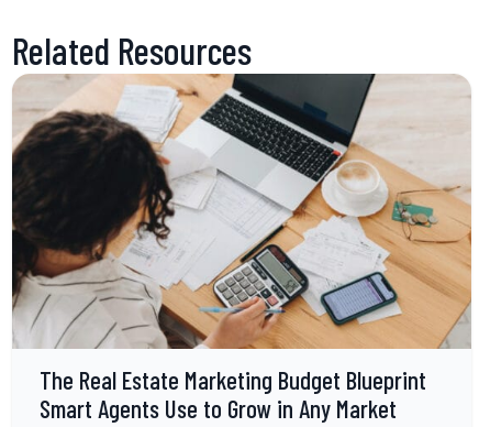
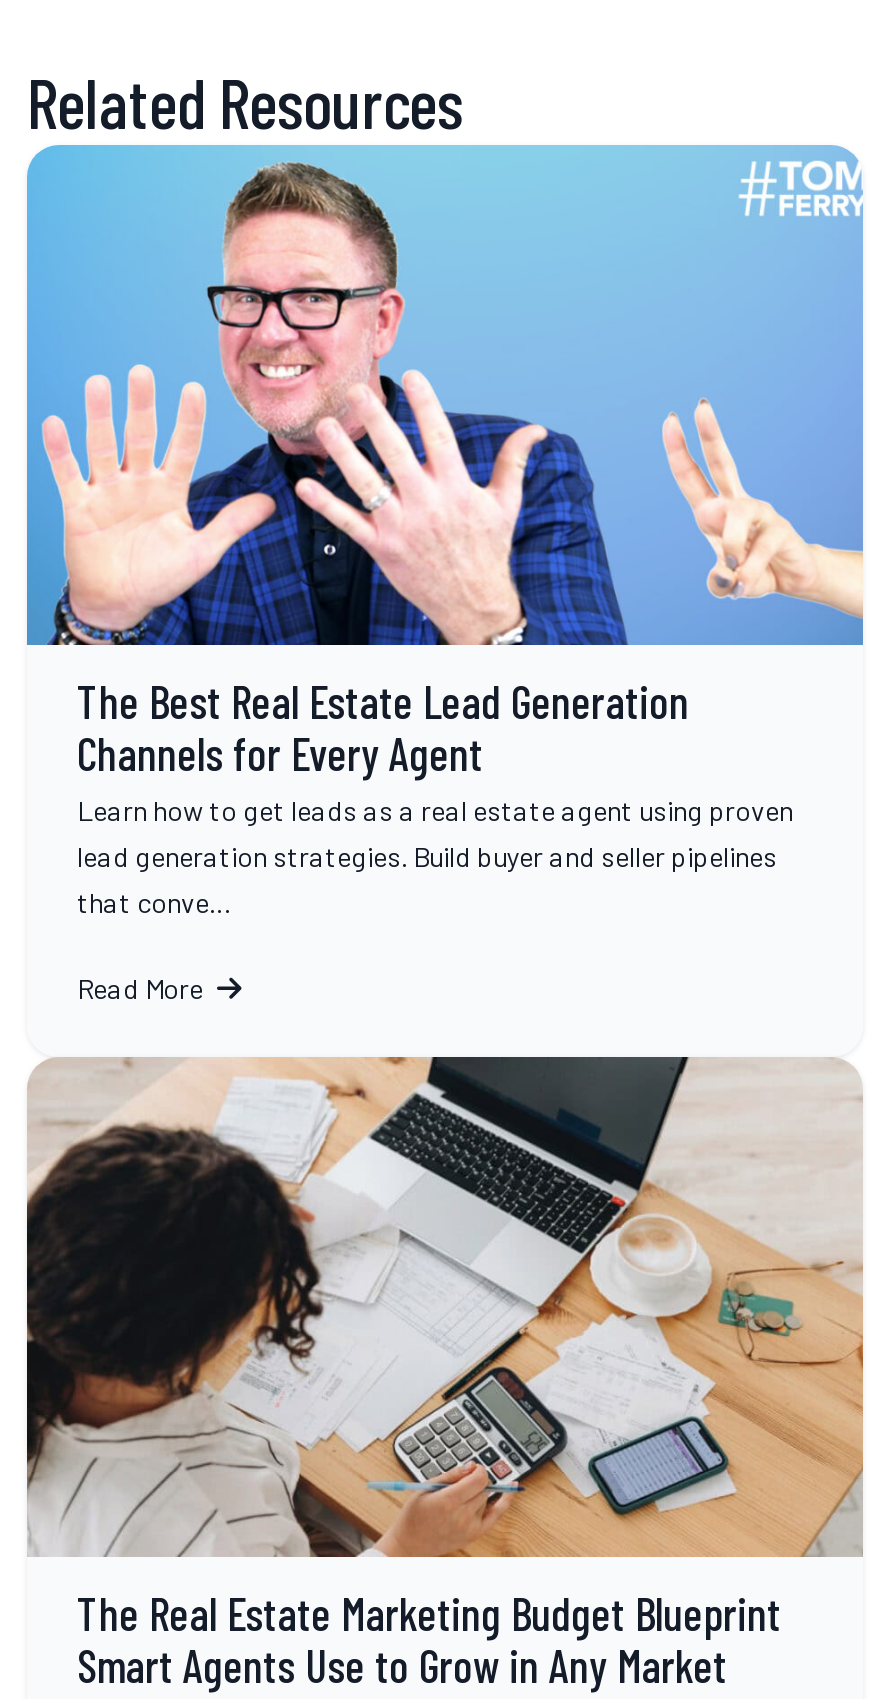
none -> [25,144,865,1004] [image] | The Best Real Estate Lead Generation | Channels for Every Agent | Learn how to get leads as a real estate agent using proven | lead generation strategies. Build buyer and seller pipelines | that conve… | Read More

